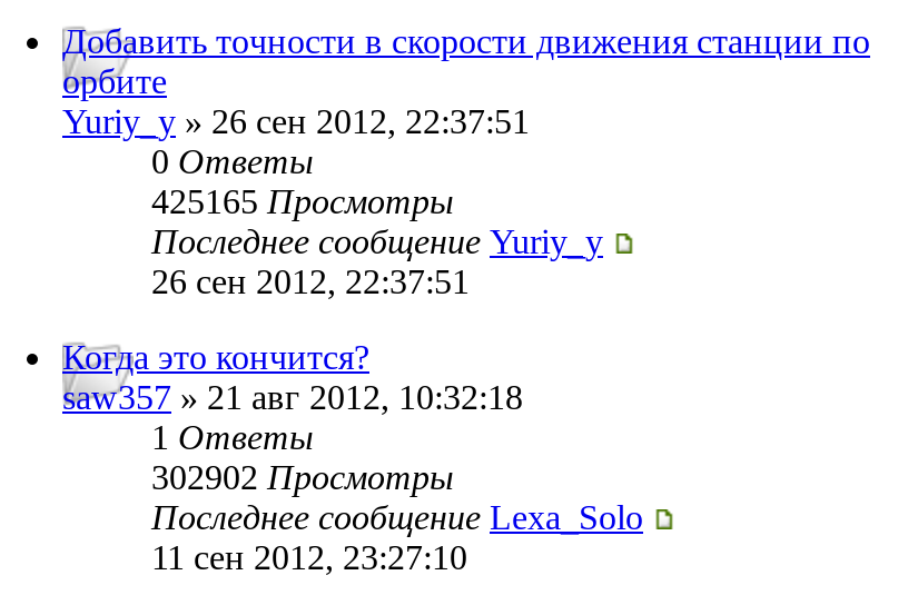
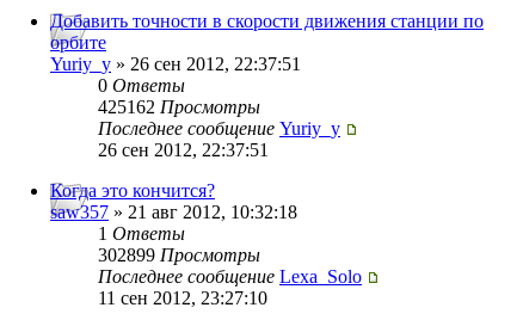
[151,183,454,221] 425165 Просмотры -> [98,97,260,117] 425162 Просмотры
[151,459,454,497] 302902 Просмотры -> [98,245,260,265] 302899 Просмотры

